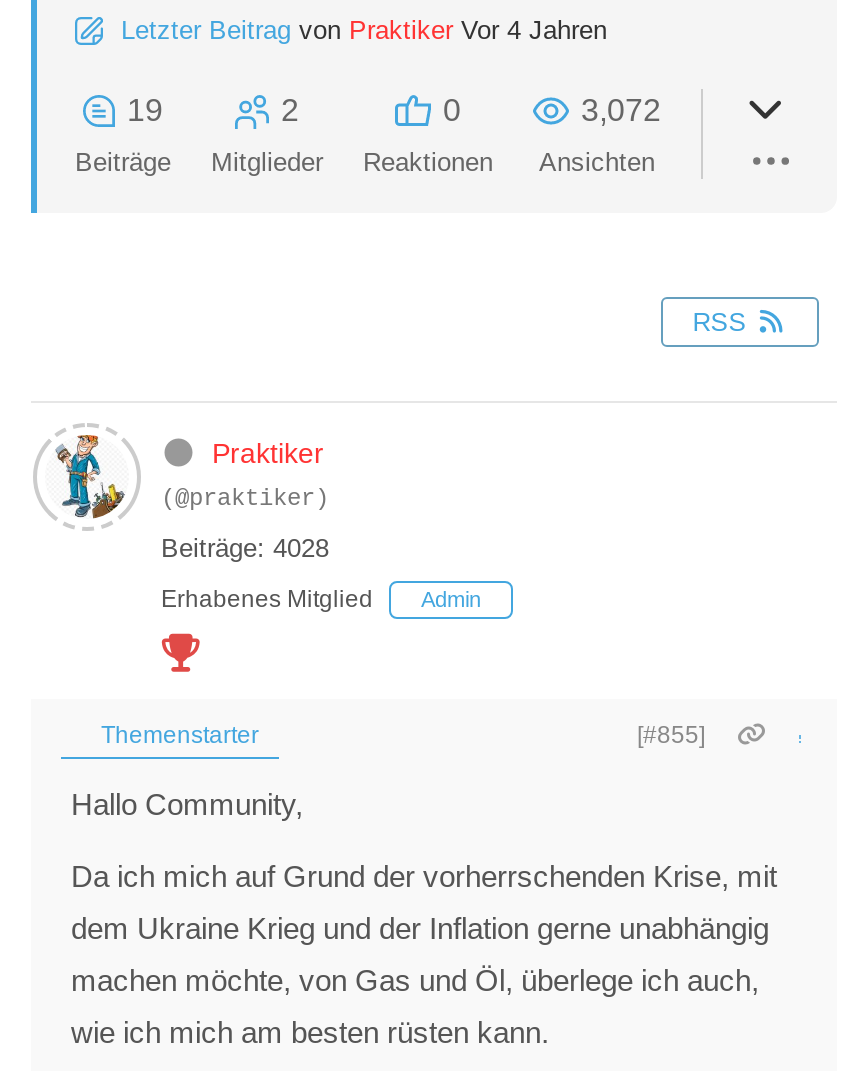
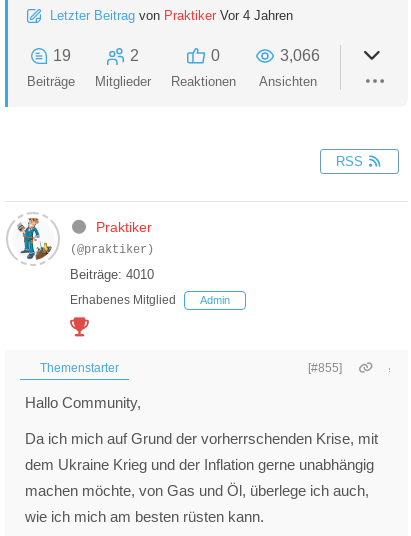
[581,93,661,127] 3,072 -> [280,47,320,64] 3,066
[161,533,329,563] Beiträge: 4028 -> [70,267,154,282] Beiträge: 4010

